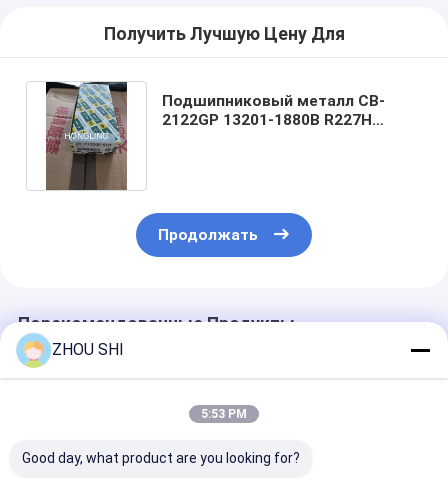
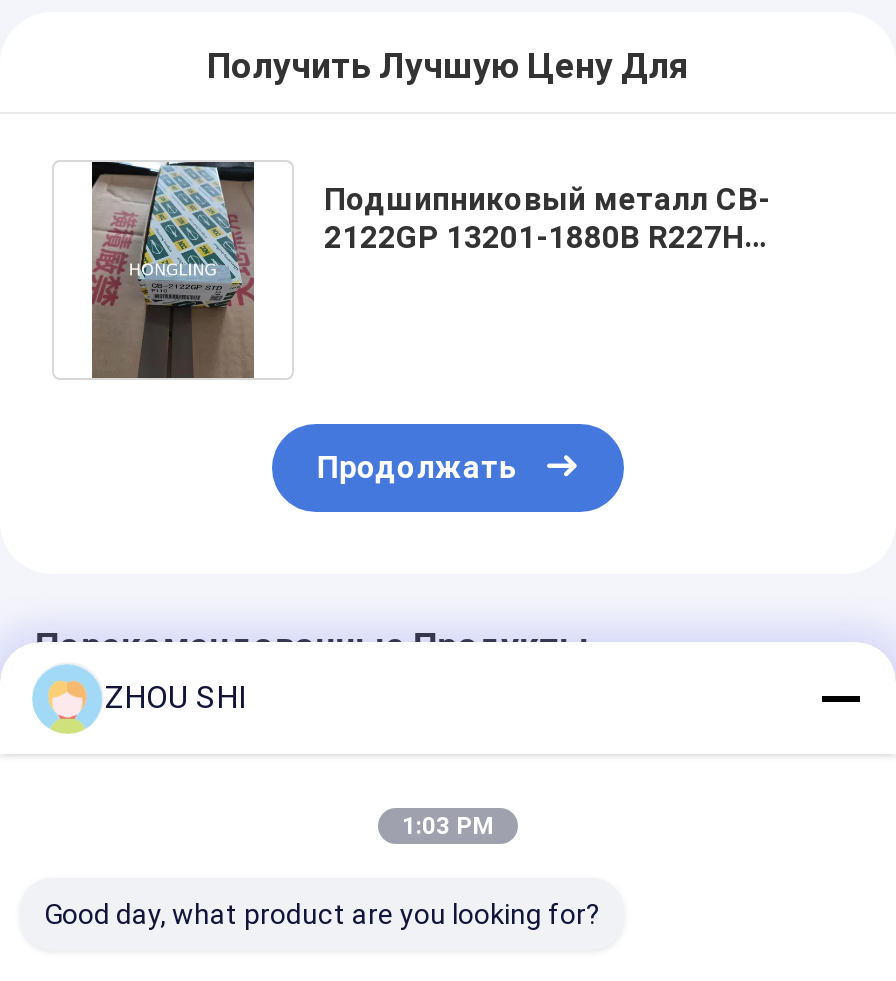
[201,407,247,421] 5:53 PM -> [402,812,494,840] 1:03 PM

